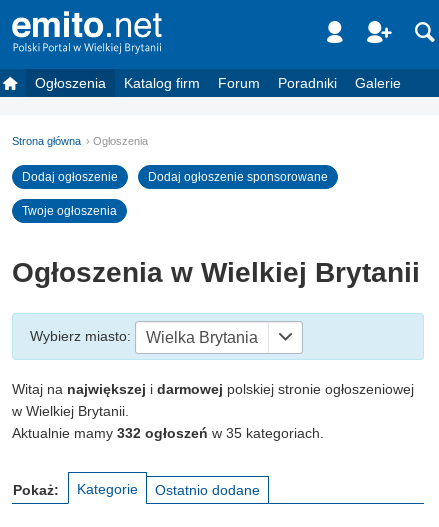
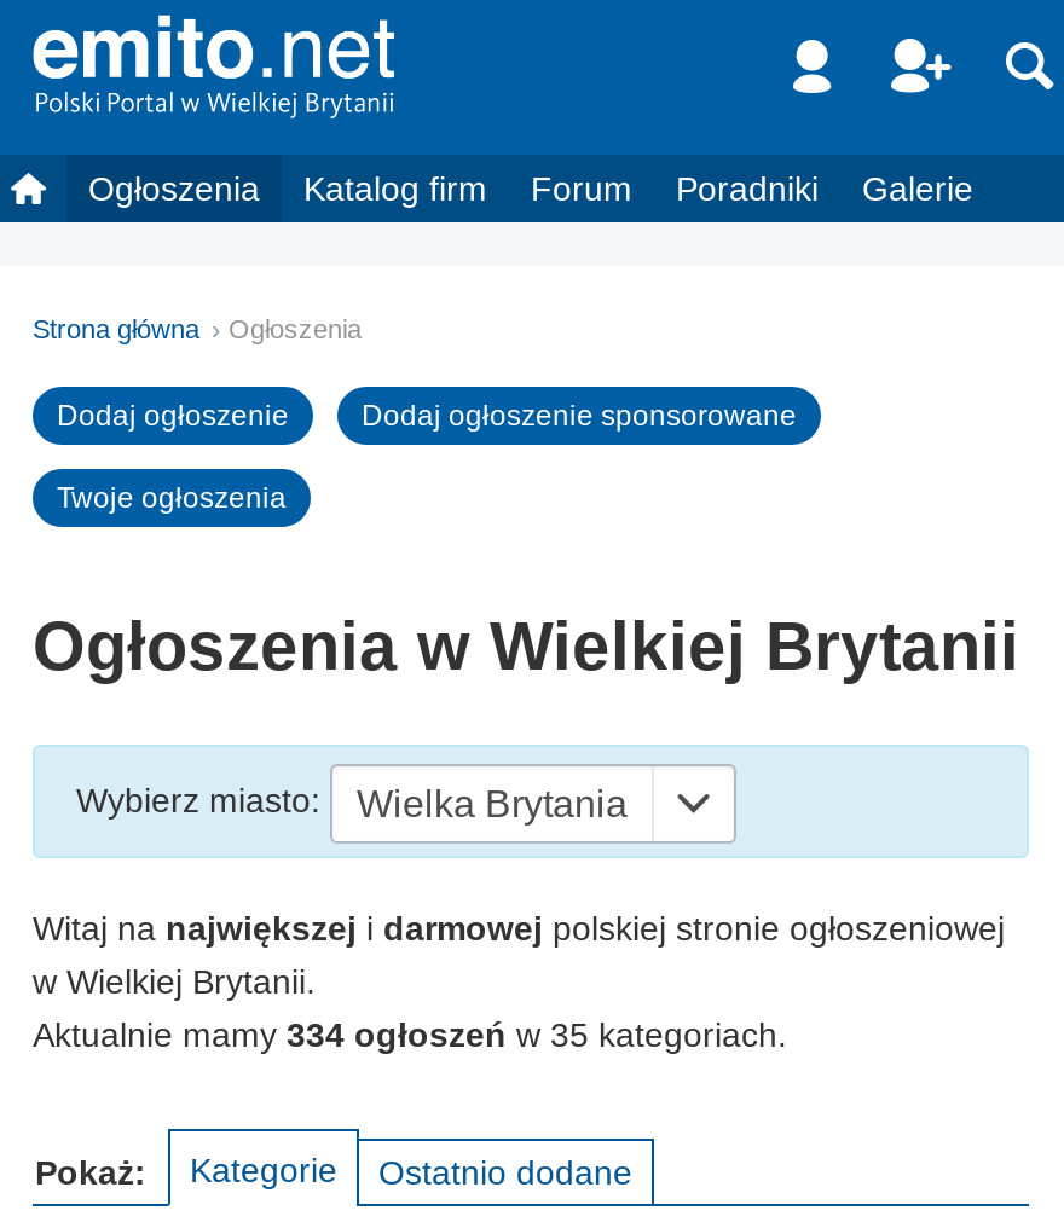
[12,425,324,441] Aktualnie mamy 332 ogłoszeń w 35 kategoriach. -> [33,1015,787,1054] Aktualnie mamy 334 ogłoszeń w 35 kategoriach.

